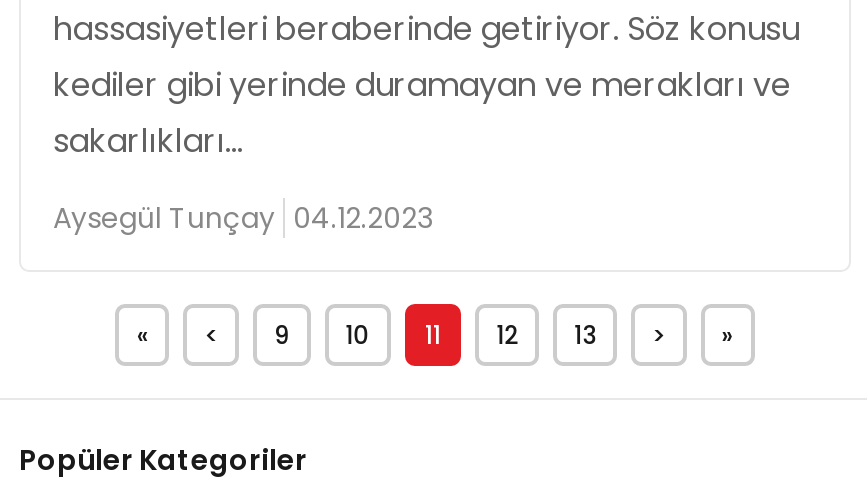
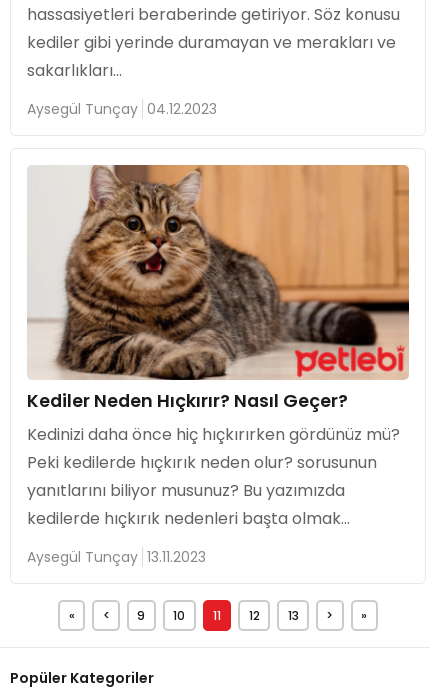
none -> [27,164,410,567] [image] | Kediler Neden Hıçkırır? Nasıl Geçer? | Kedinizi daha önce hiç hıçkırırken gördünüz mü? | Peki kedilerde hıçkırık neden olur? sorusunun | yanıtlarını biliyor musunuz? Bu yazımızda | kedilerde hıçkırık nedenleri başta olmak... | Aysegül Tunçay 13.11.2023

